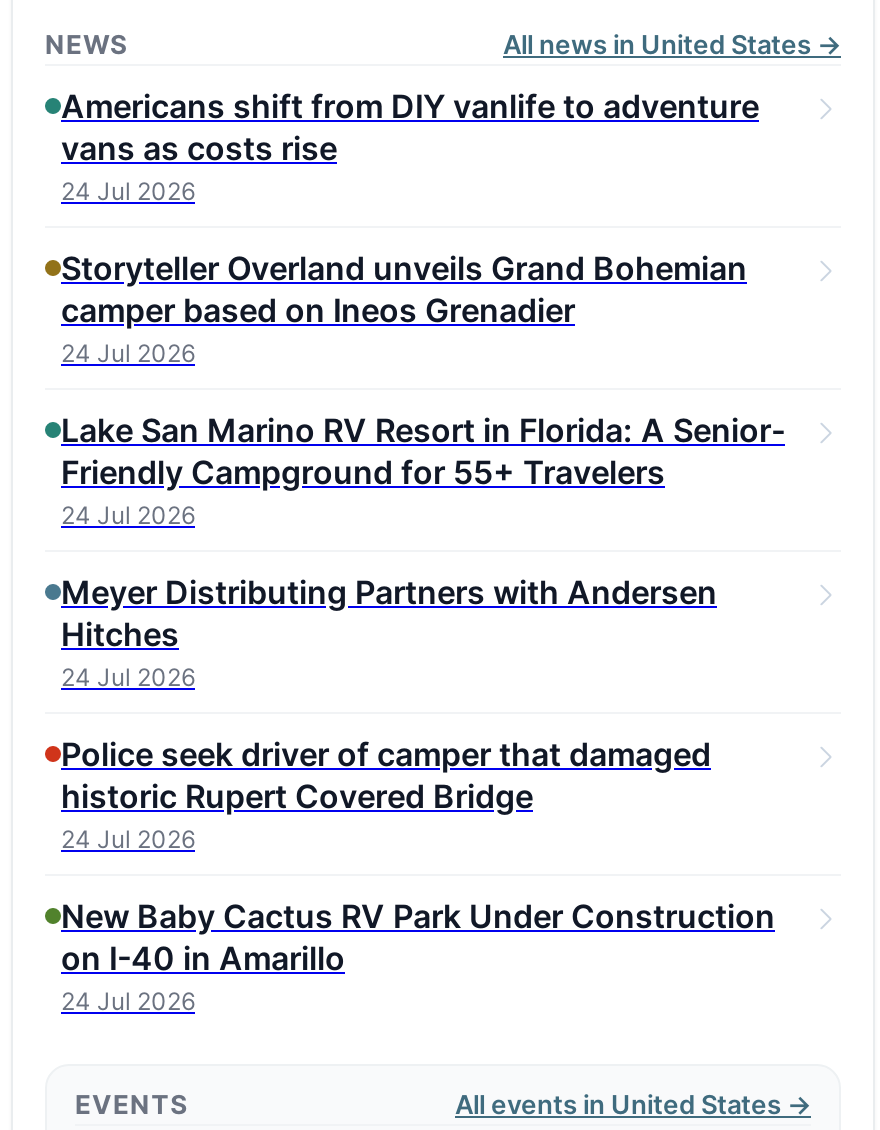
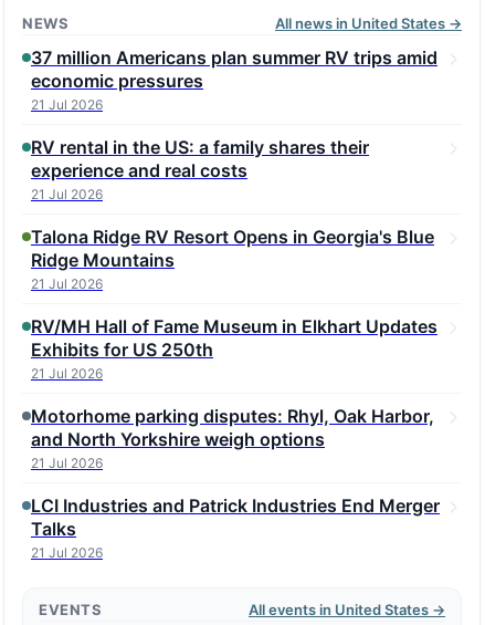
[61,86,759,206] Americans shift from DIY vanlife to adventure | vans as costs rise | 24 Jul 2026 -> [31,46,437,113] 37 million Americans plan summer RV trips amid | economic pressures | 21 Jul 2026
[61,248,747,368] Storyteller Overland unveils Grand Bohemian | camper based on Ineos Grenadier | 24 Jul 2026 -> [31,136,369,202] RV rental in the US: a family shares their | experience and real costs | 21 Jul 2026
[61,410,785,530] Lake San Marino RV Resort in Florida: A Senior- | Friendly Campground for 55+ Travelers | 24 Jul 2026 -> [31,226,434,292] Talona Ridge RV Resort Opens in Georgia's Blue | Ridge Mountains | 21 Jul 2026
[61,572,717,692] Meyer Distributing Partners with Andersen | Hitches | 24 Jul 2026 -> [31,315,437,382] RV/MH Hall of Fame Museum in Elkhart Updates | Exhibits for US 250th | 21 Jul 2026
[61,734,711,854] Police seek driver of camper that damaged | historic Rupert Covered Bridge | 24 Jul 2026 -> [31,405,434,471] Motorhome parking disputes: Rhyl, Oak Harbor, | and North Yorkshire weigh options | 21 Jul 2026
[61,896,775,1016] New Baby Cactus RV Park Under Construction | on I-40 in Amarillo | 24 Jul 2026 -> [31,494,440,561] LCI Industries and Patrick Industries End Merger | Talks | 21 Jul 2026

